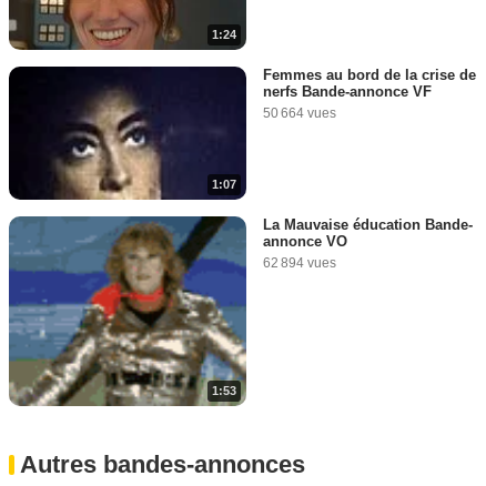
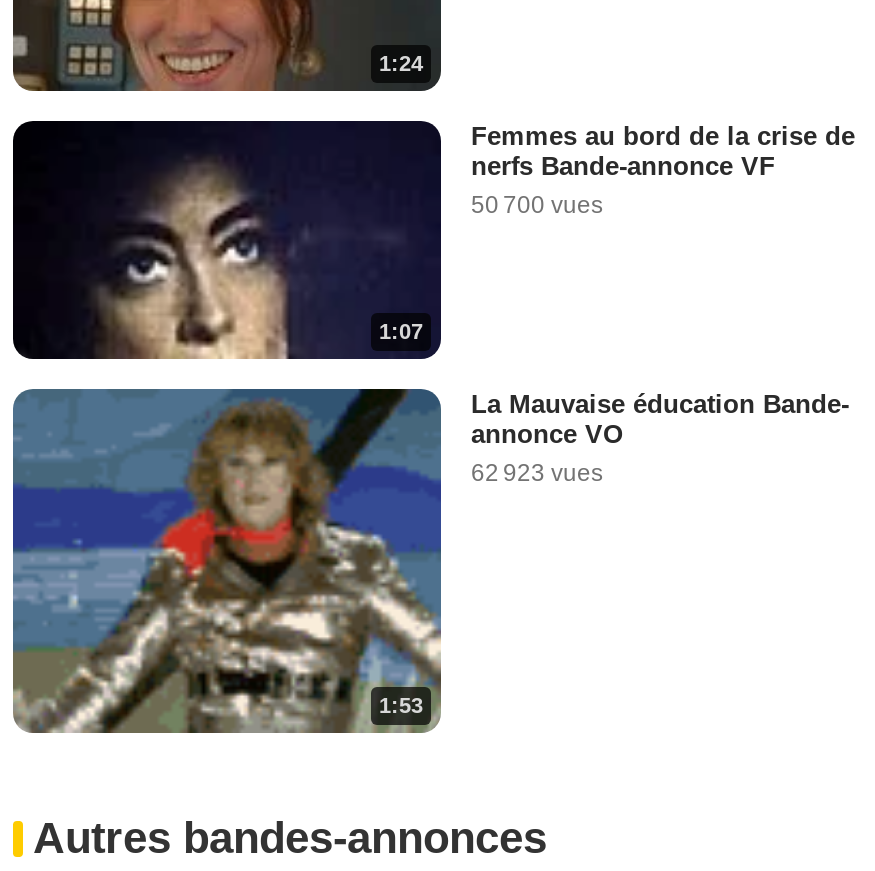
[263,105,336,121] 50 664 vues -> [471,190,603,218] 50 700 vues
[263,255,336,271] 62 894 vues -> [471,460,603,488] 62 923 vues

